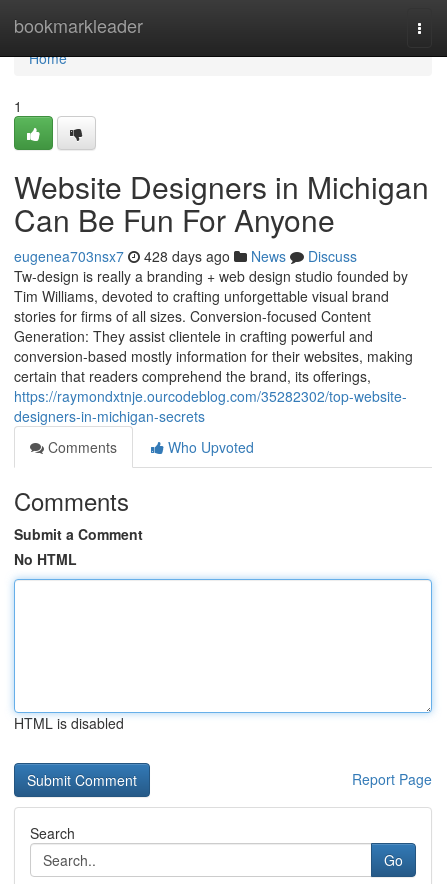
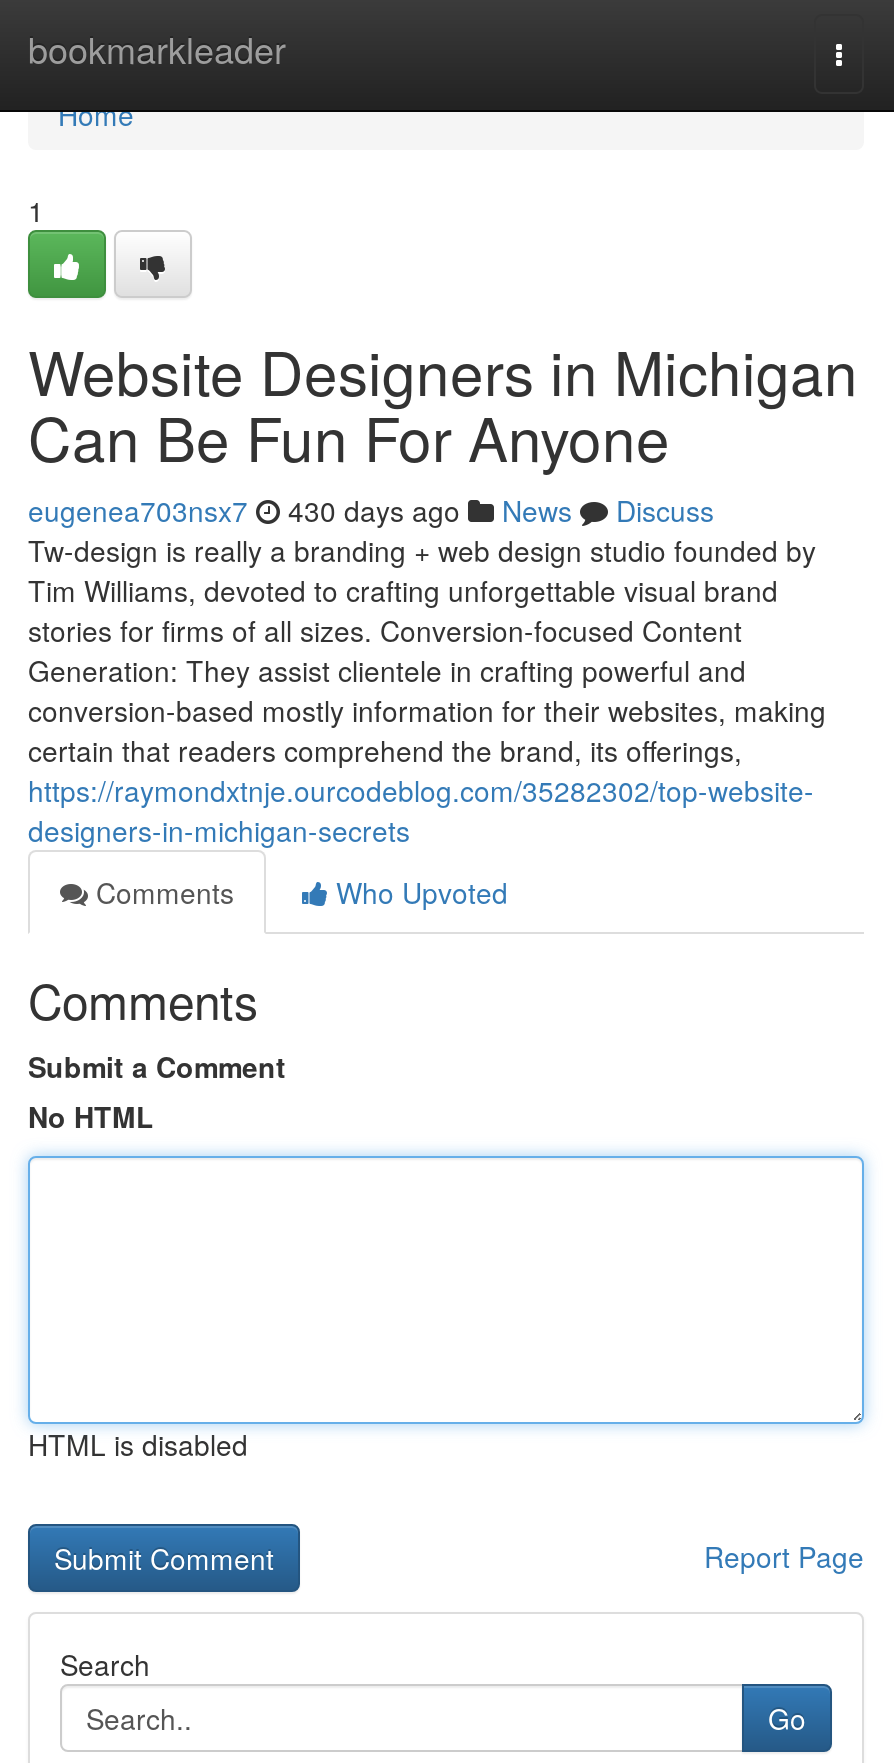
[14,246,357,266] eugenea703nsx7 428 days ago News Discuss -> [28,490,714,530] eugenea703nsx7 430 days ago News Discuss

